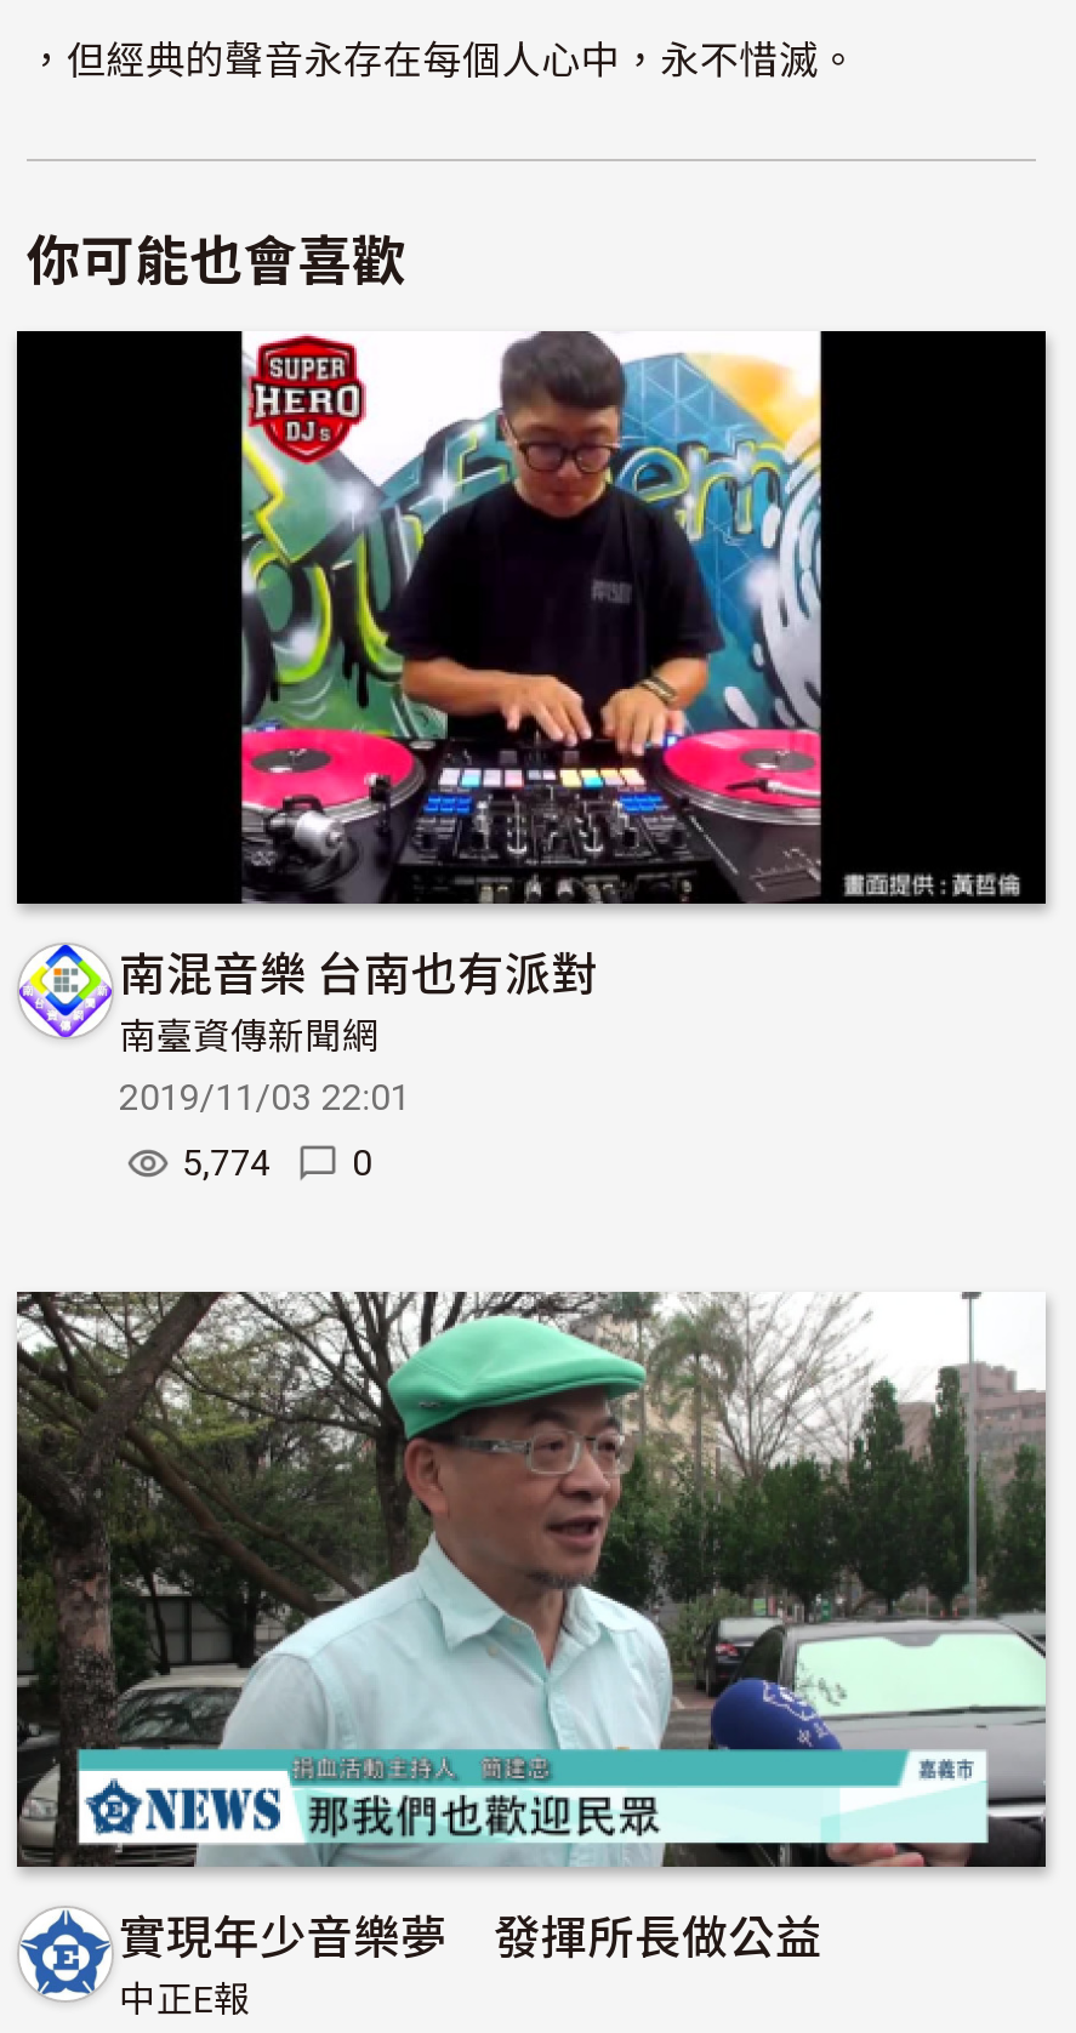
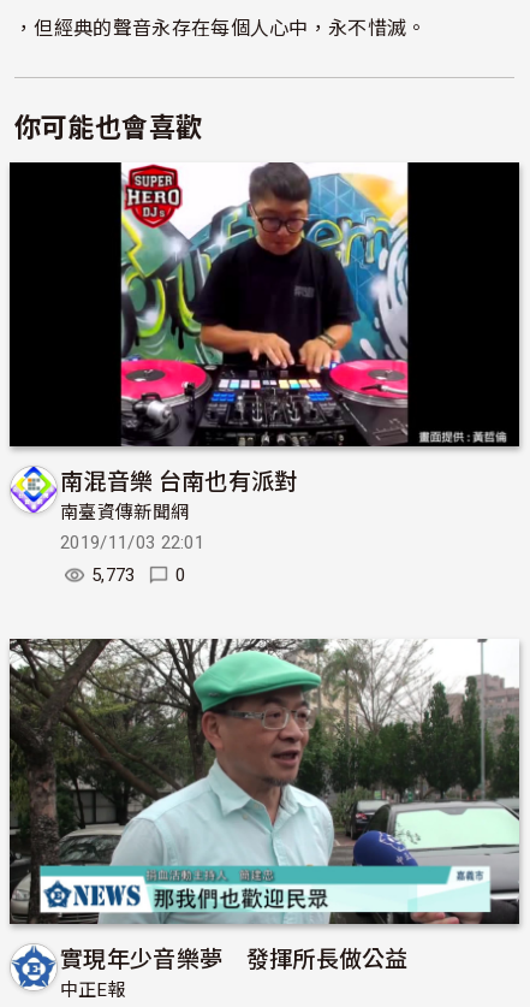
[182,1142,372,1186] 5,774 0 -> [91,564,185,586] 5,773 0

